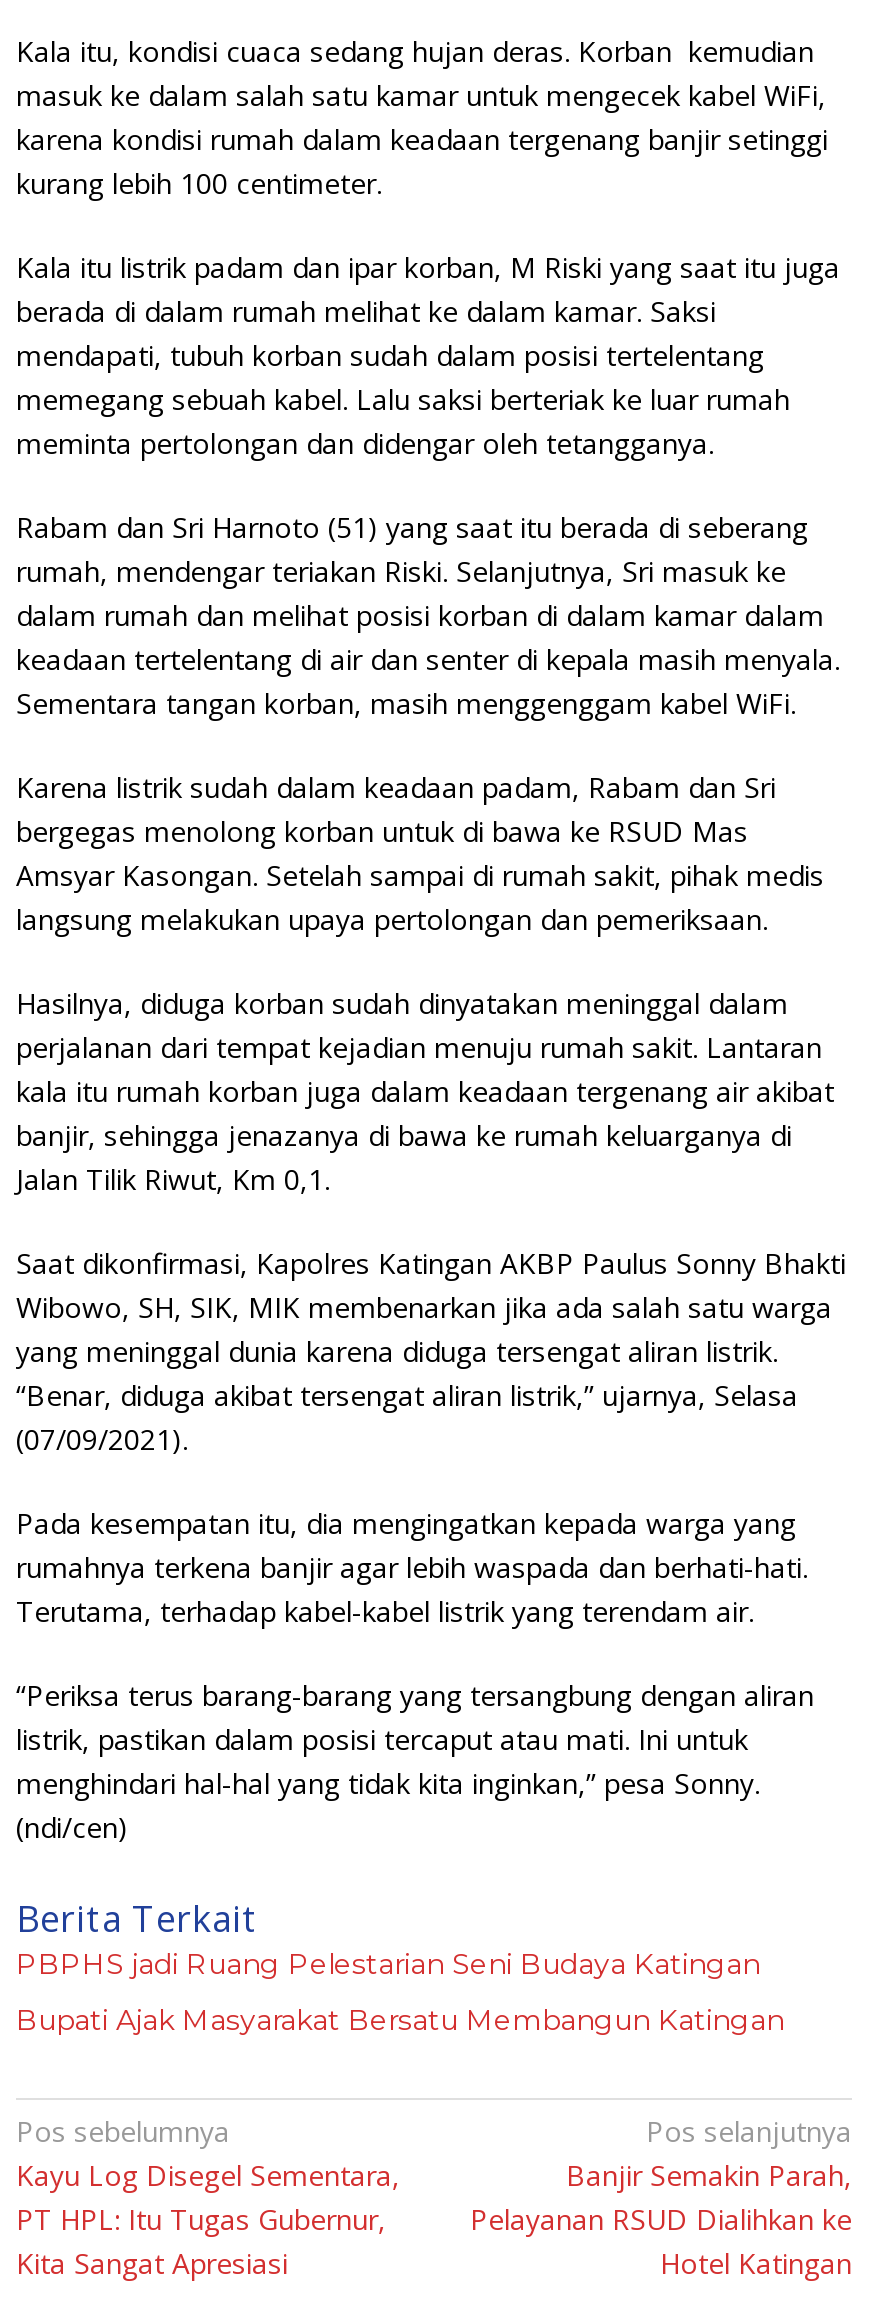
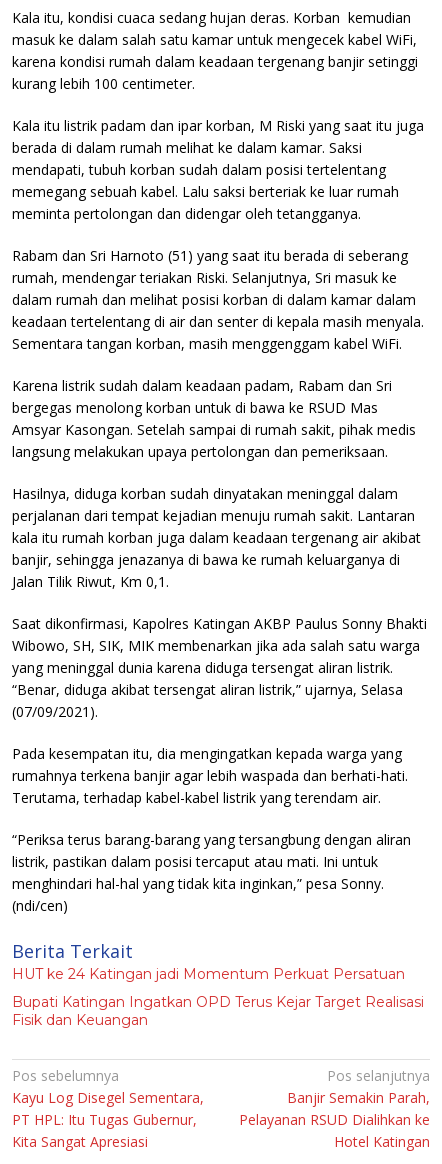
[16,1946,760,1982] PBPHS jadi Ruang Pelestarian Seni Budaya Katingan -> [12,965,405,983] HUT ke 24 Katingan jadi Momentum Perkuat Persatuan
[16,2002,784,2038] Bupati Ajak Masyarakat Bersatu Membangun Katingan -> [12,993,424,1029] Bupati Katingan Ingatkan OPD Terus Kejar Target Realisasi | Fisik dan Keuangan

